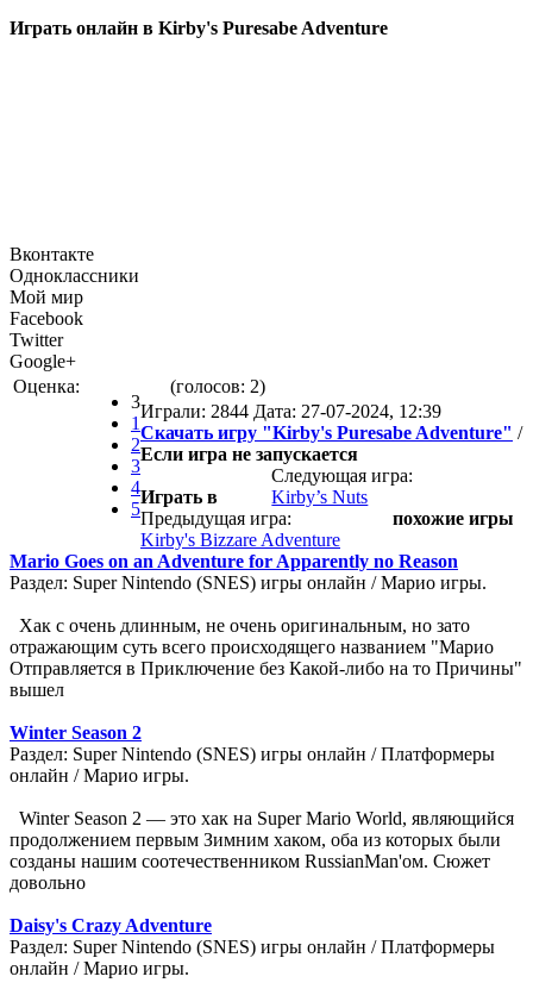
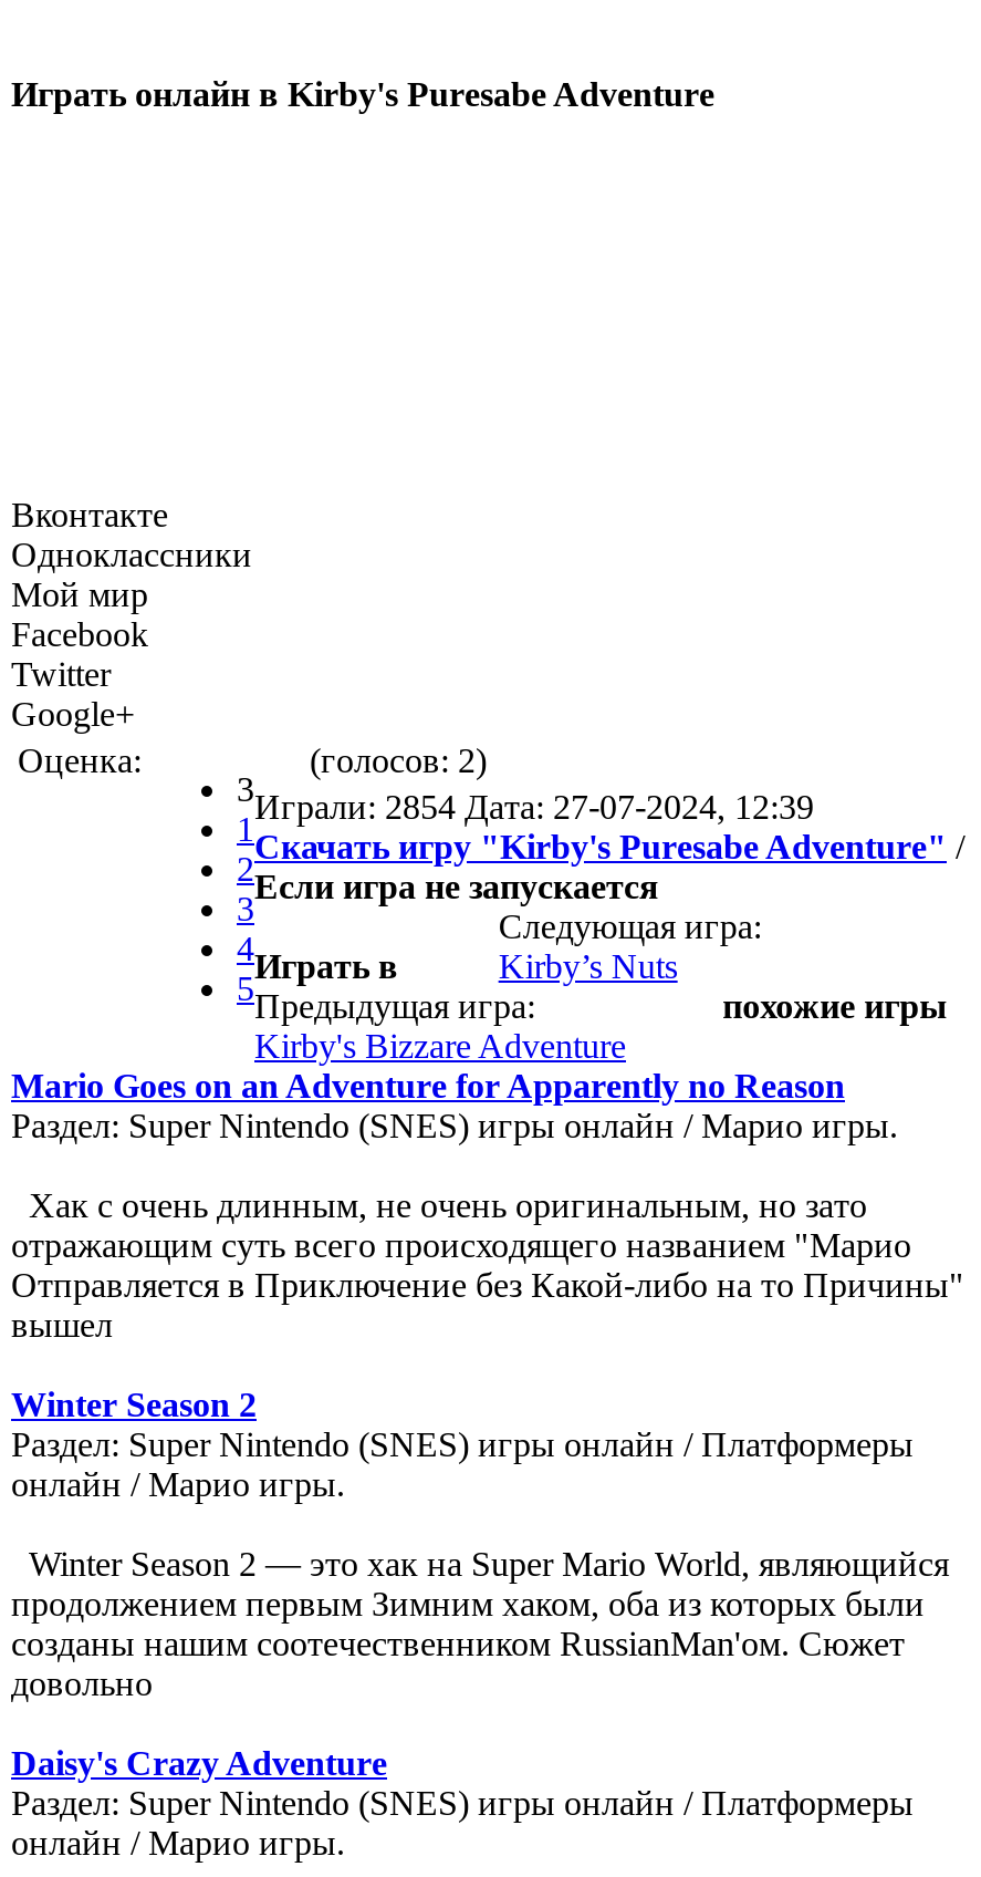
[131,391,441,421] 3 Играли: 2844 Дата: 27-07-2024, 12:39 -> [237,770,814,825] 3 Играли: 2854 Дата: 27-07-2024, 12:39

